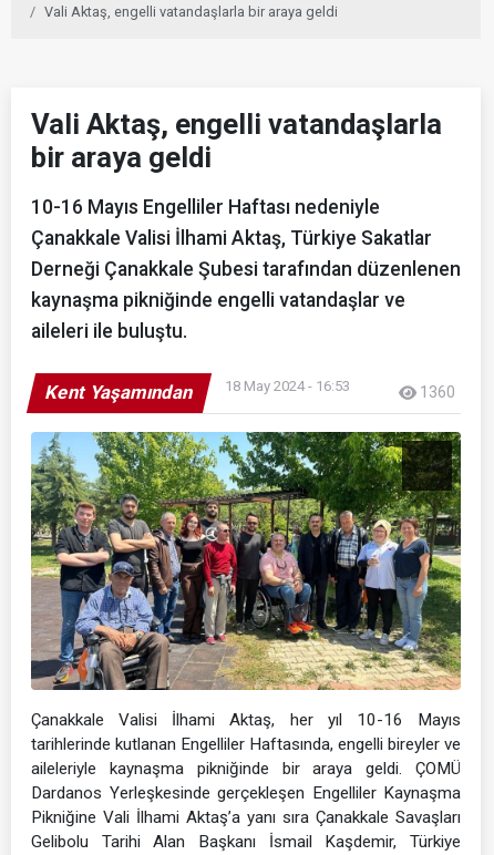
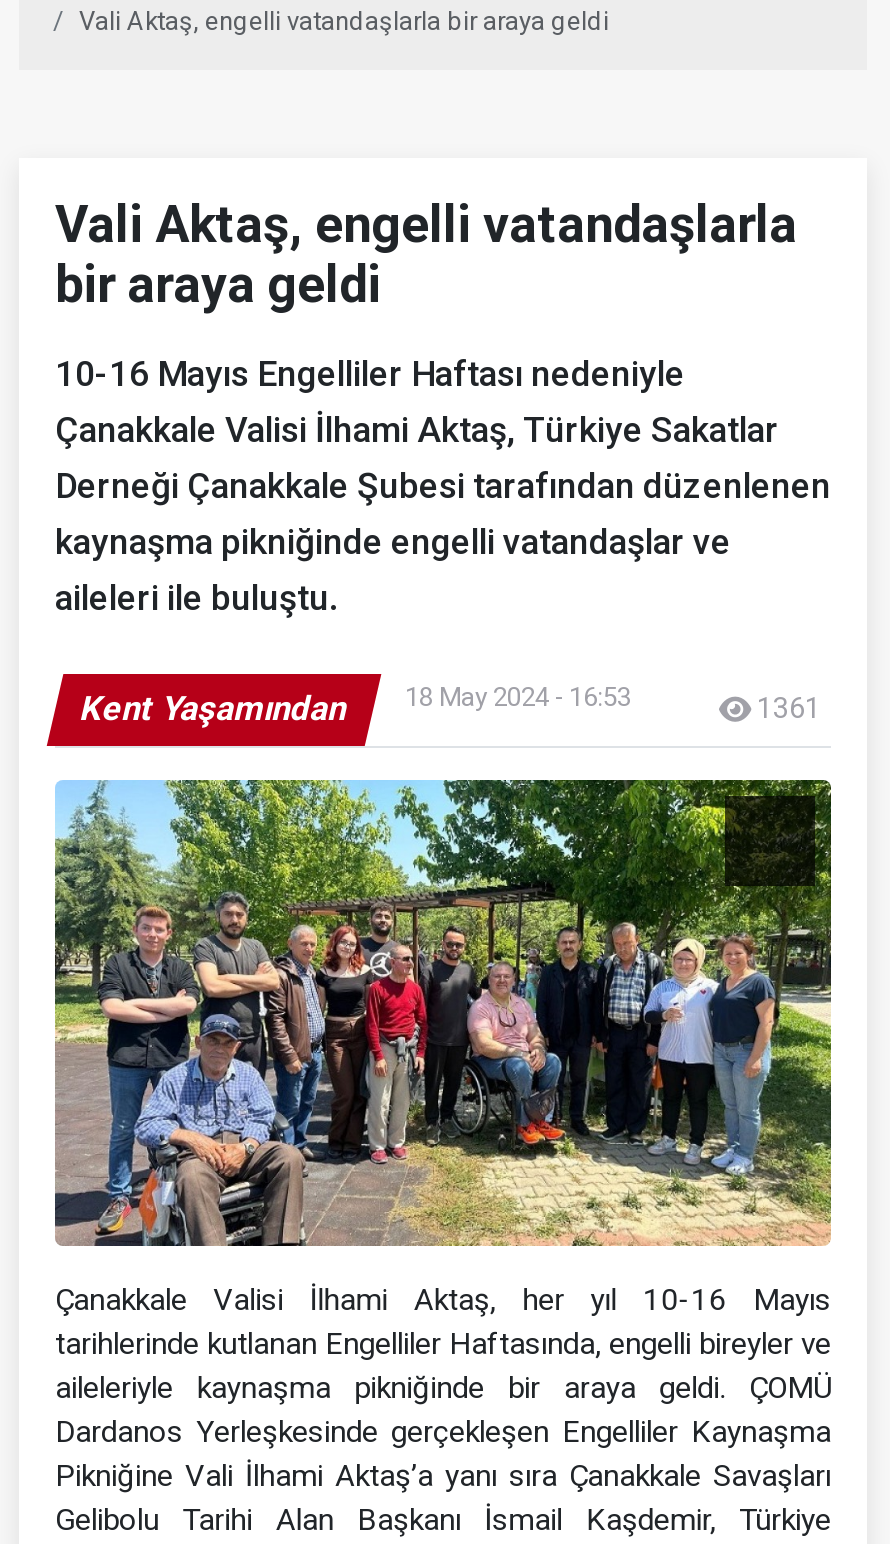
[420,383,455,402] 1360 -> [757,692,821,726] 1361

